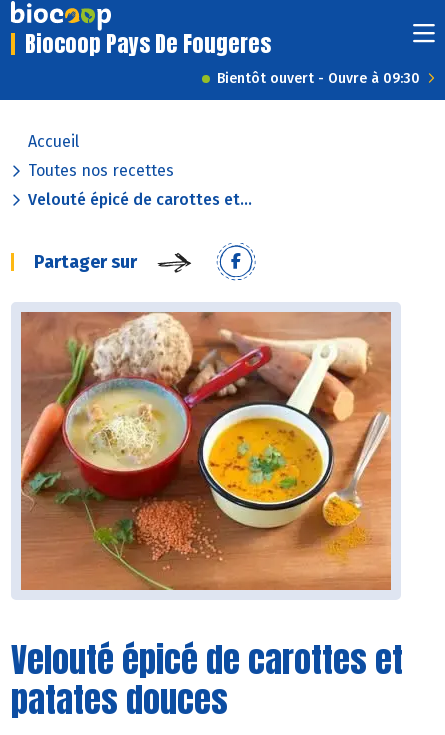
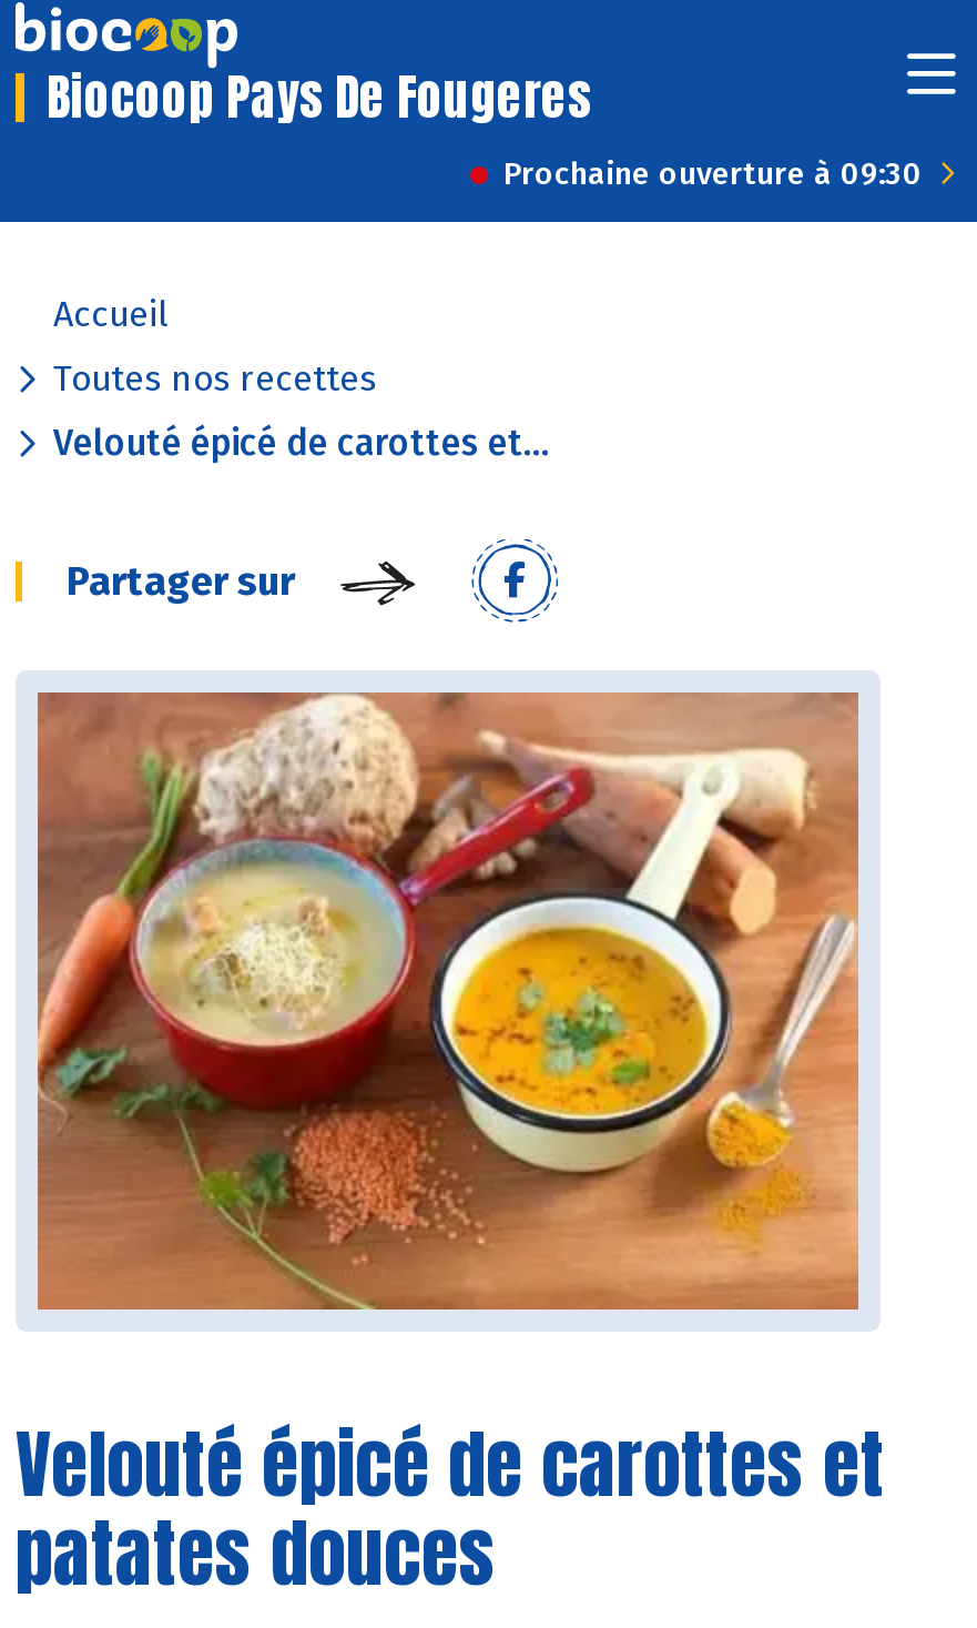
[217,70,420,87] Bientôt ouvert - Ouvre à 09:30 -> [503,155,923,193] Prochaine ouverture à 09:30

